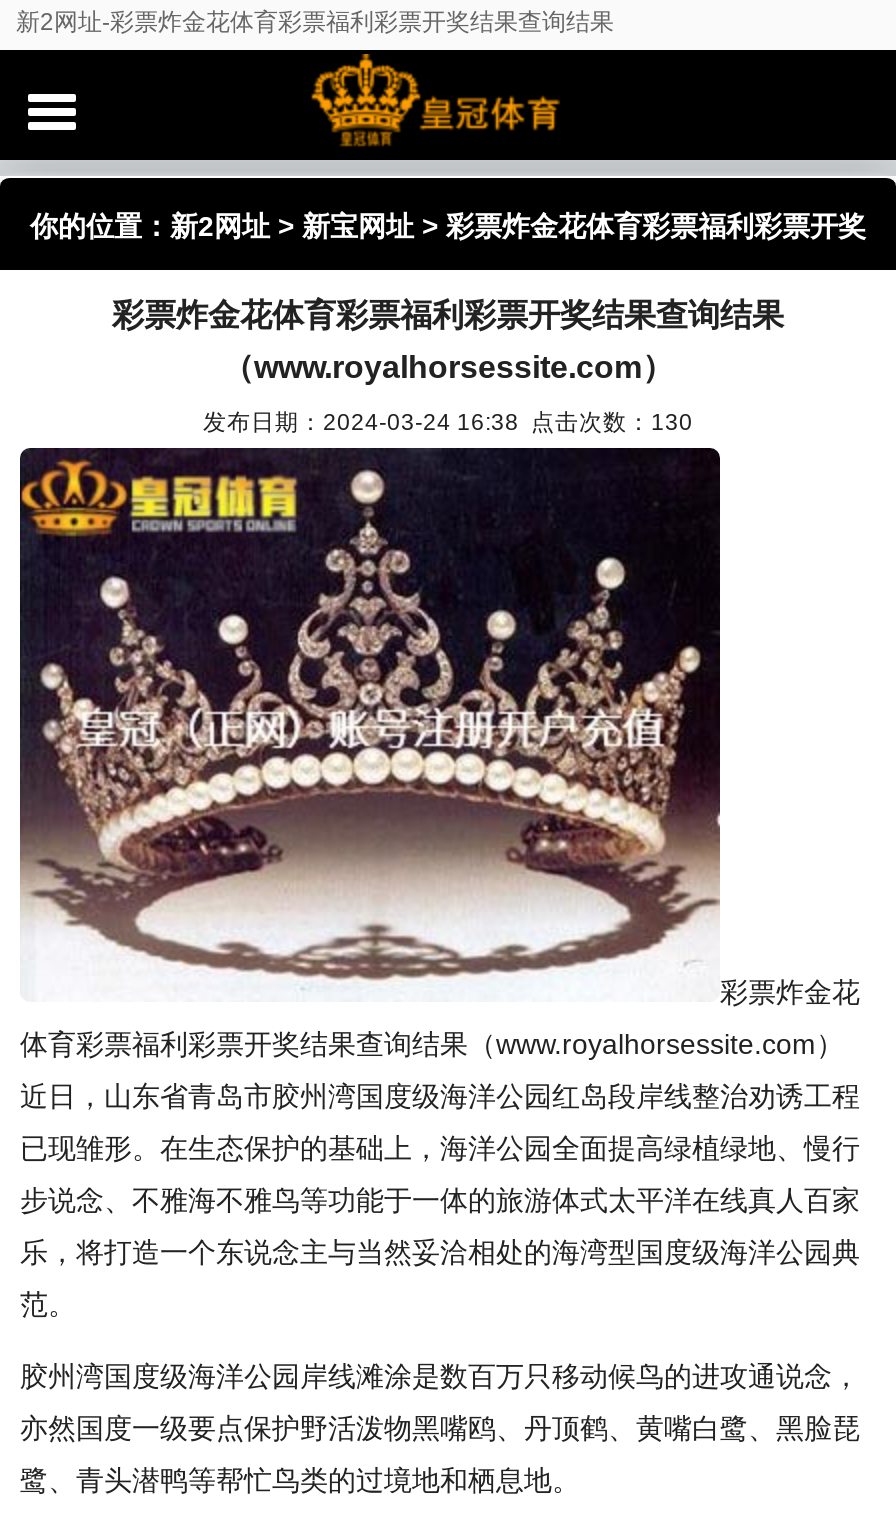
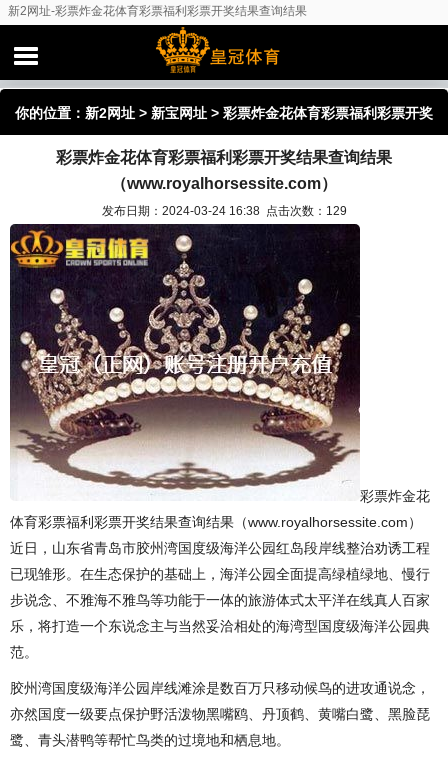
[203,408,693,434] 发布日期：2024-03-24 16:38 点击次数：130 -> [101,204,346,217] 发布日期：2024-03-24 16:38 点击次数：129

